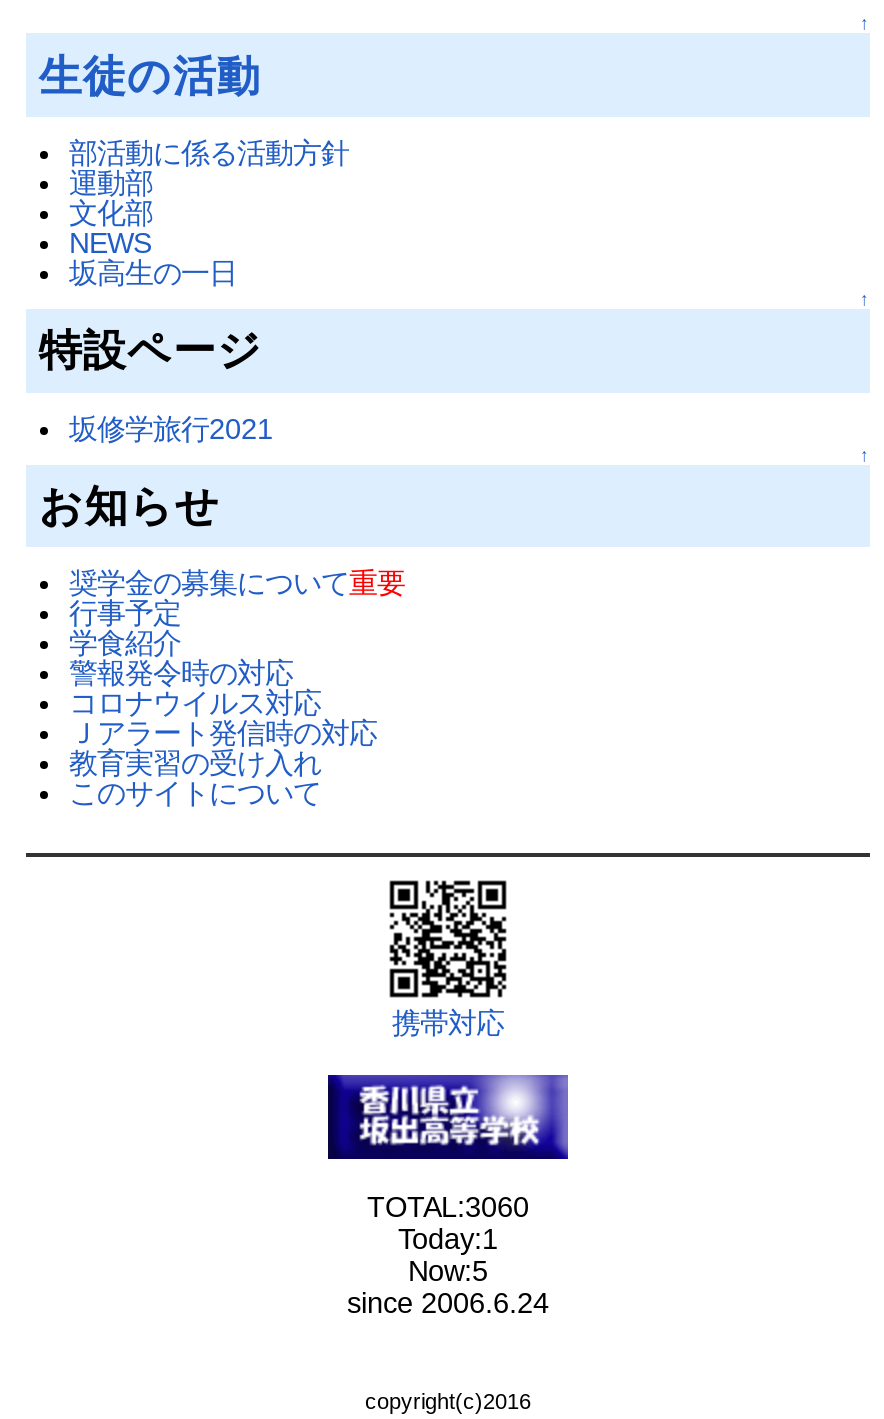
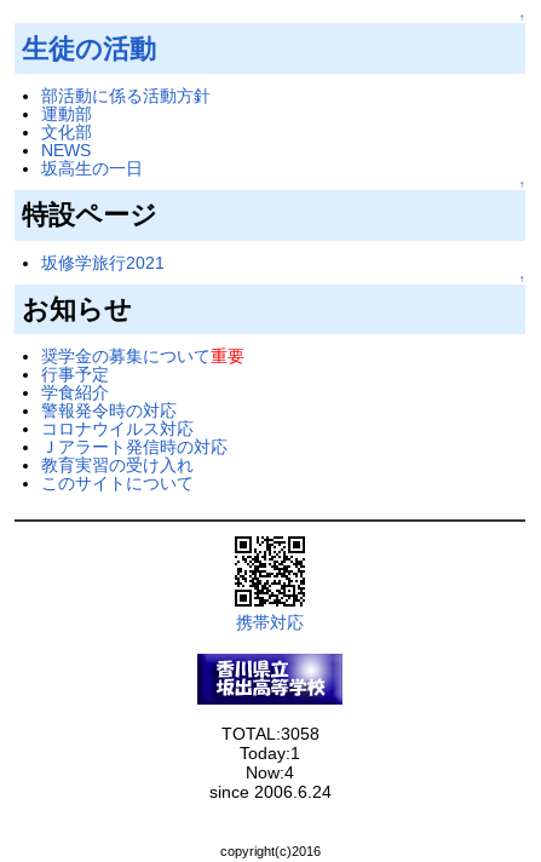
[367,1190,529,1222] TOTAL:3060 -> [221,723,319,743] TOTAL:3058
[408,1254,488,1286] Now:5 -> [246,762,294,782] Now:4

